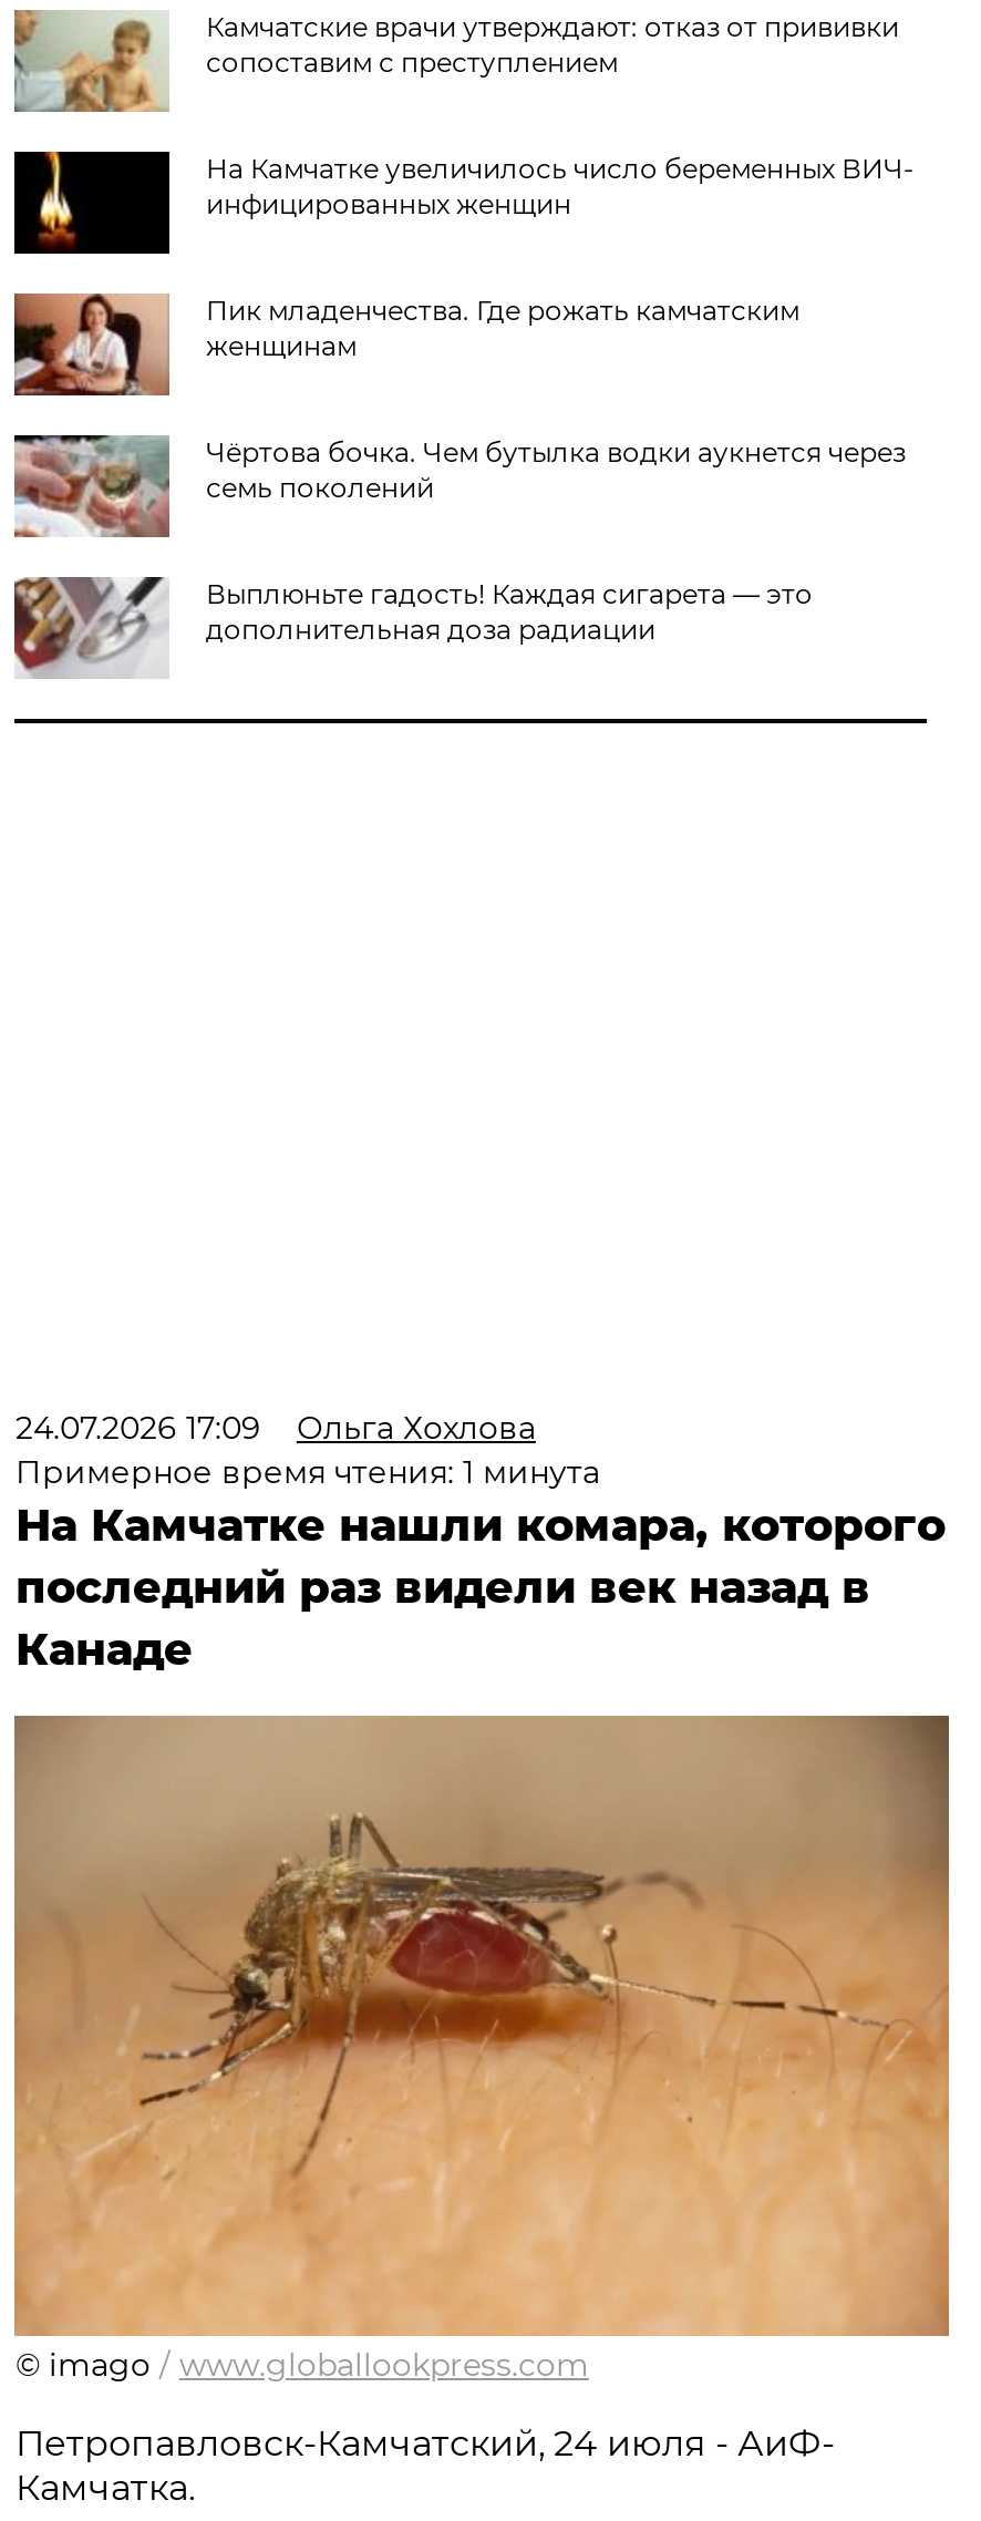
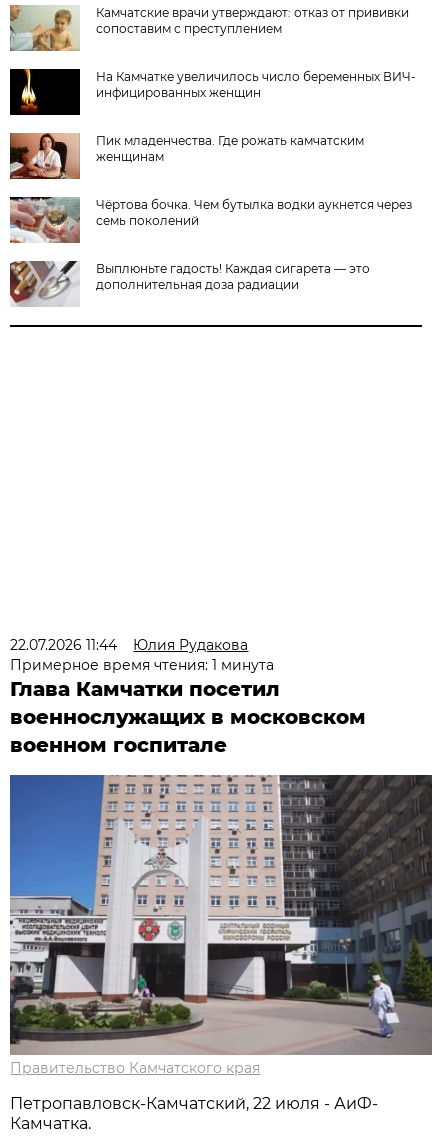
[15,1408,536,1447] 24.07.2026 17:09 | Ольга Хохлова -> [10,636,248,654] 22.07.2026 11:44 | Юлия Рудакова
[15,1498,945,1676] На Камчатке нашли комара, которого | последний раз видели век назад в | Канаде -> [10,677,366,757] Глава Камчатки посетил | военнослужащих в московском | военном госпитале
[12,1714,951,2385] [image] | © imago / www.globallookpress.com -> [9,774,433,1077] [image] | Правительство Камчатского края
[15,2422,835,2464] Петропавловск-Камчатский, 24 июля - АиФ- -> [10,1094,378,1113] Петропавловск-Камчатский, 22 июля - АиФ-

